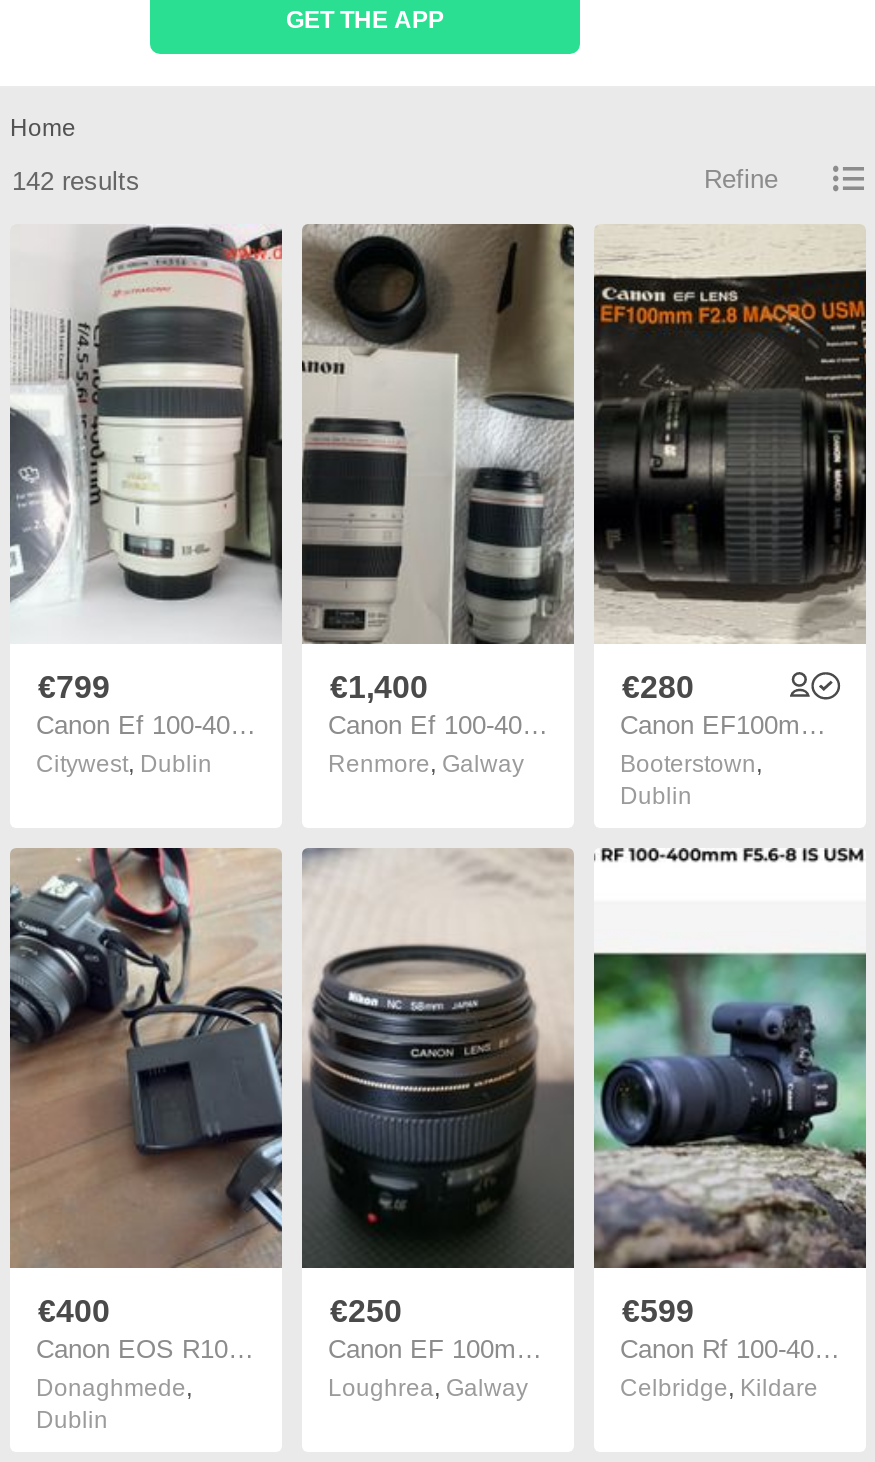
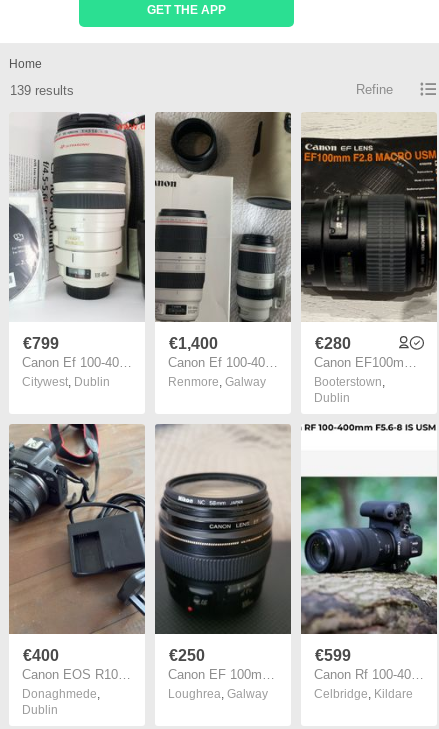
[12,166,140,196] 142 results -> [10,83,74,98] 139 results

